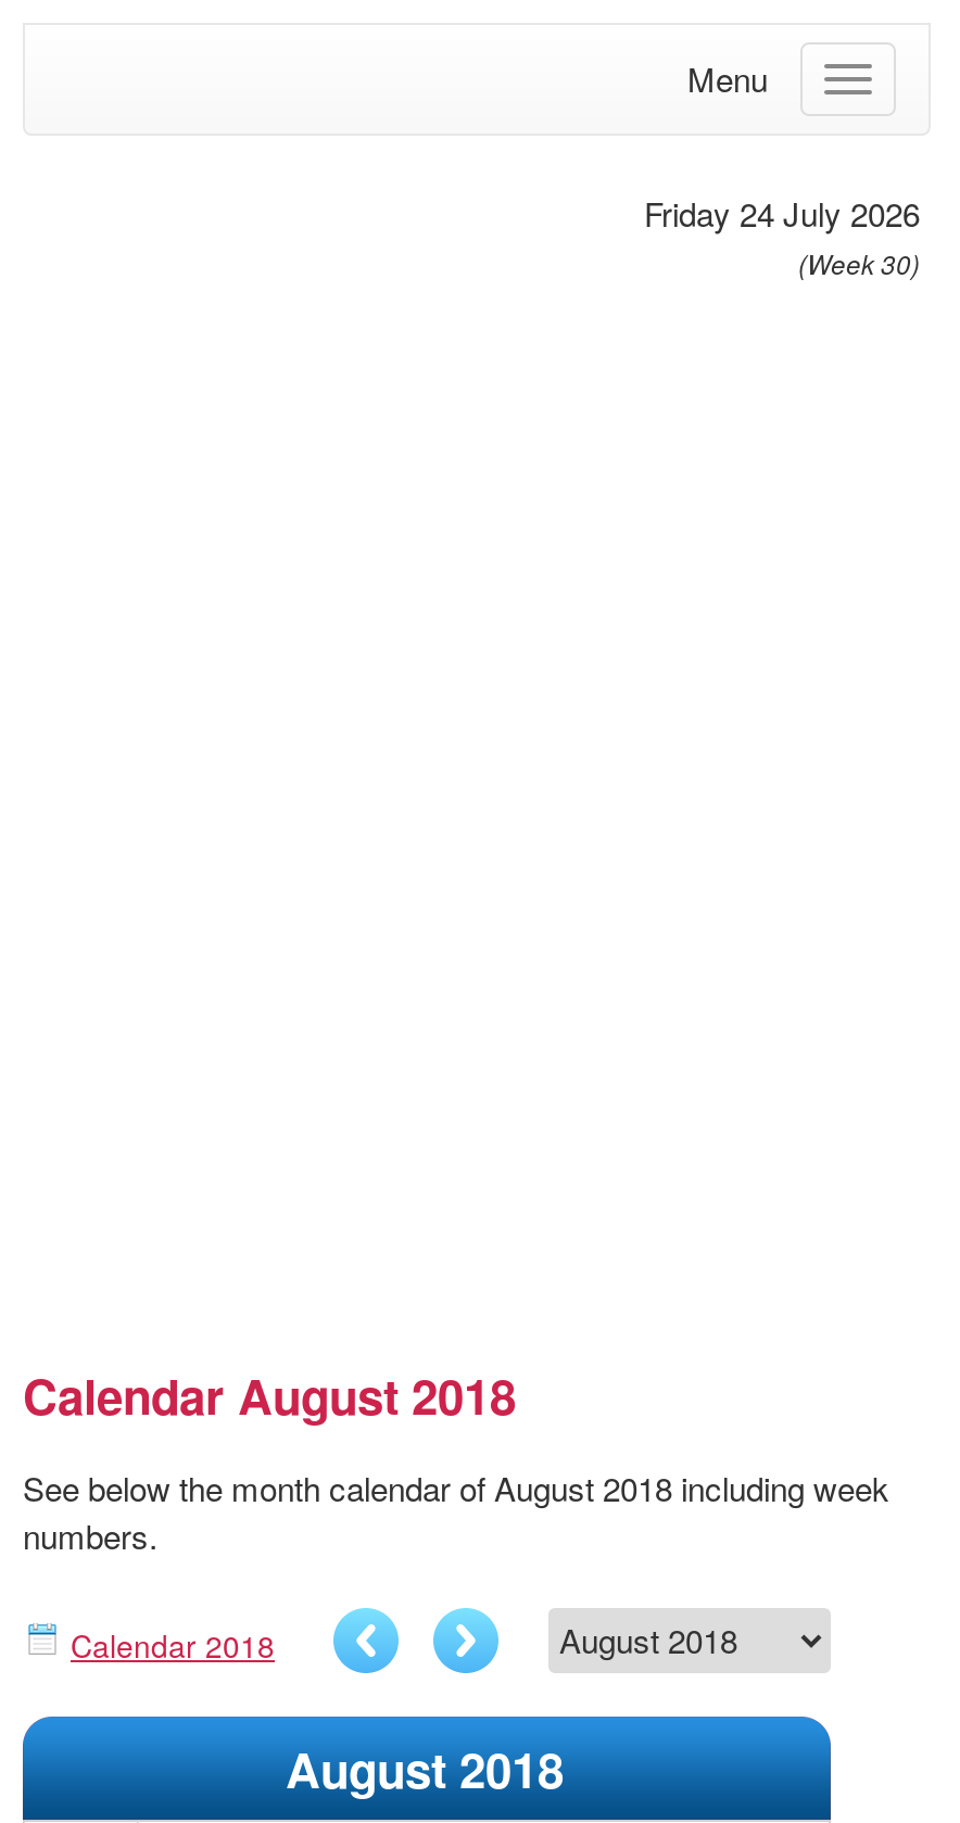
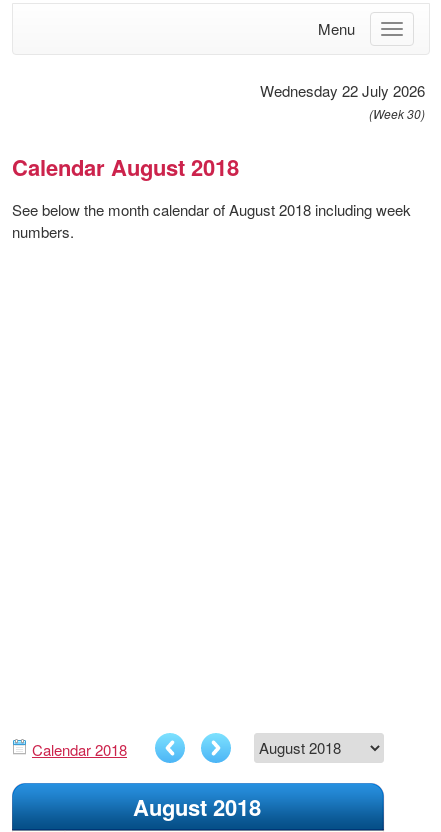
[644,190,920,235] Friday 24 July 2026 -> [260,80,425,101] Wednesday 22 July 2026
moved [23,1360,889,1558] -> [12,151,411,242]: Calendar August 2018 | See below the month calendar of August 2018 including week | numbers.

